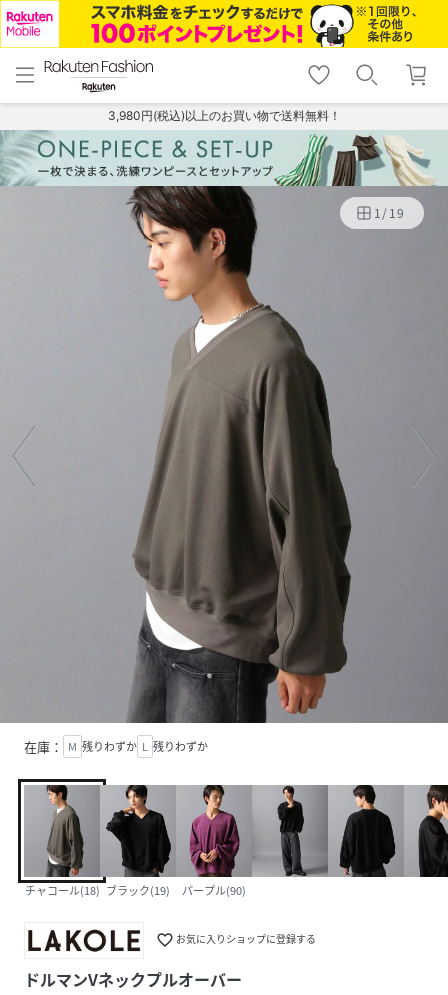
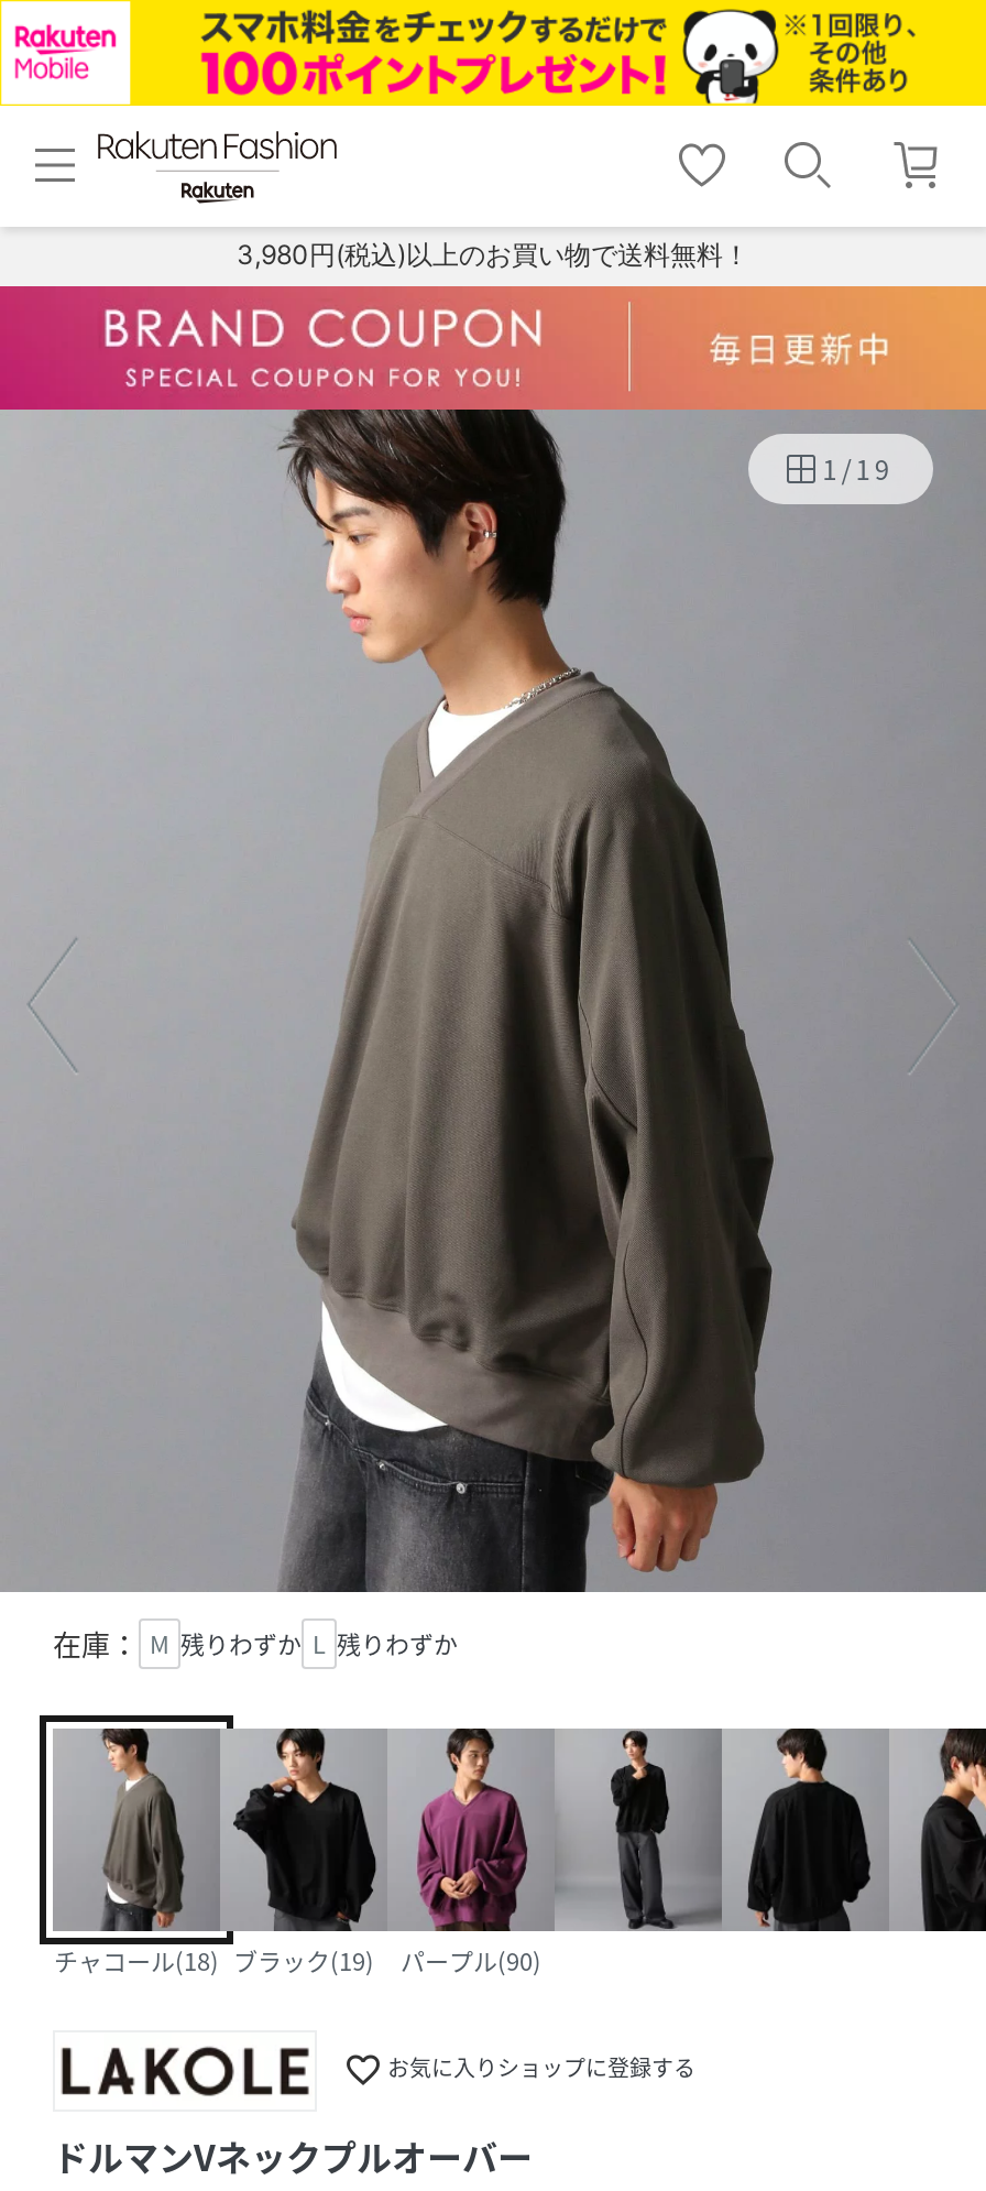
[3,130,445,187] [image] -> [7,284,979,412] [image]

